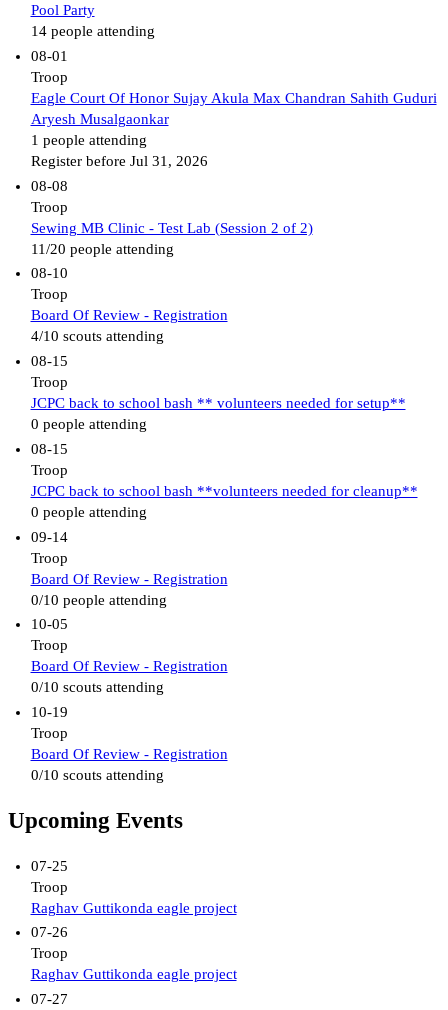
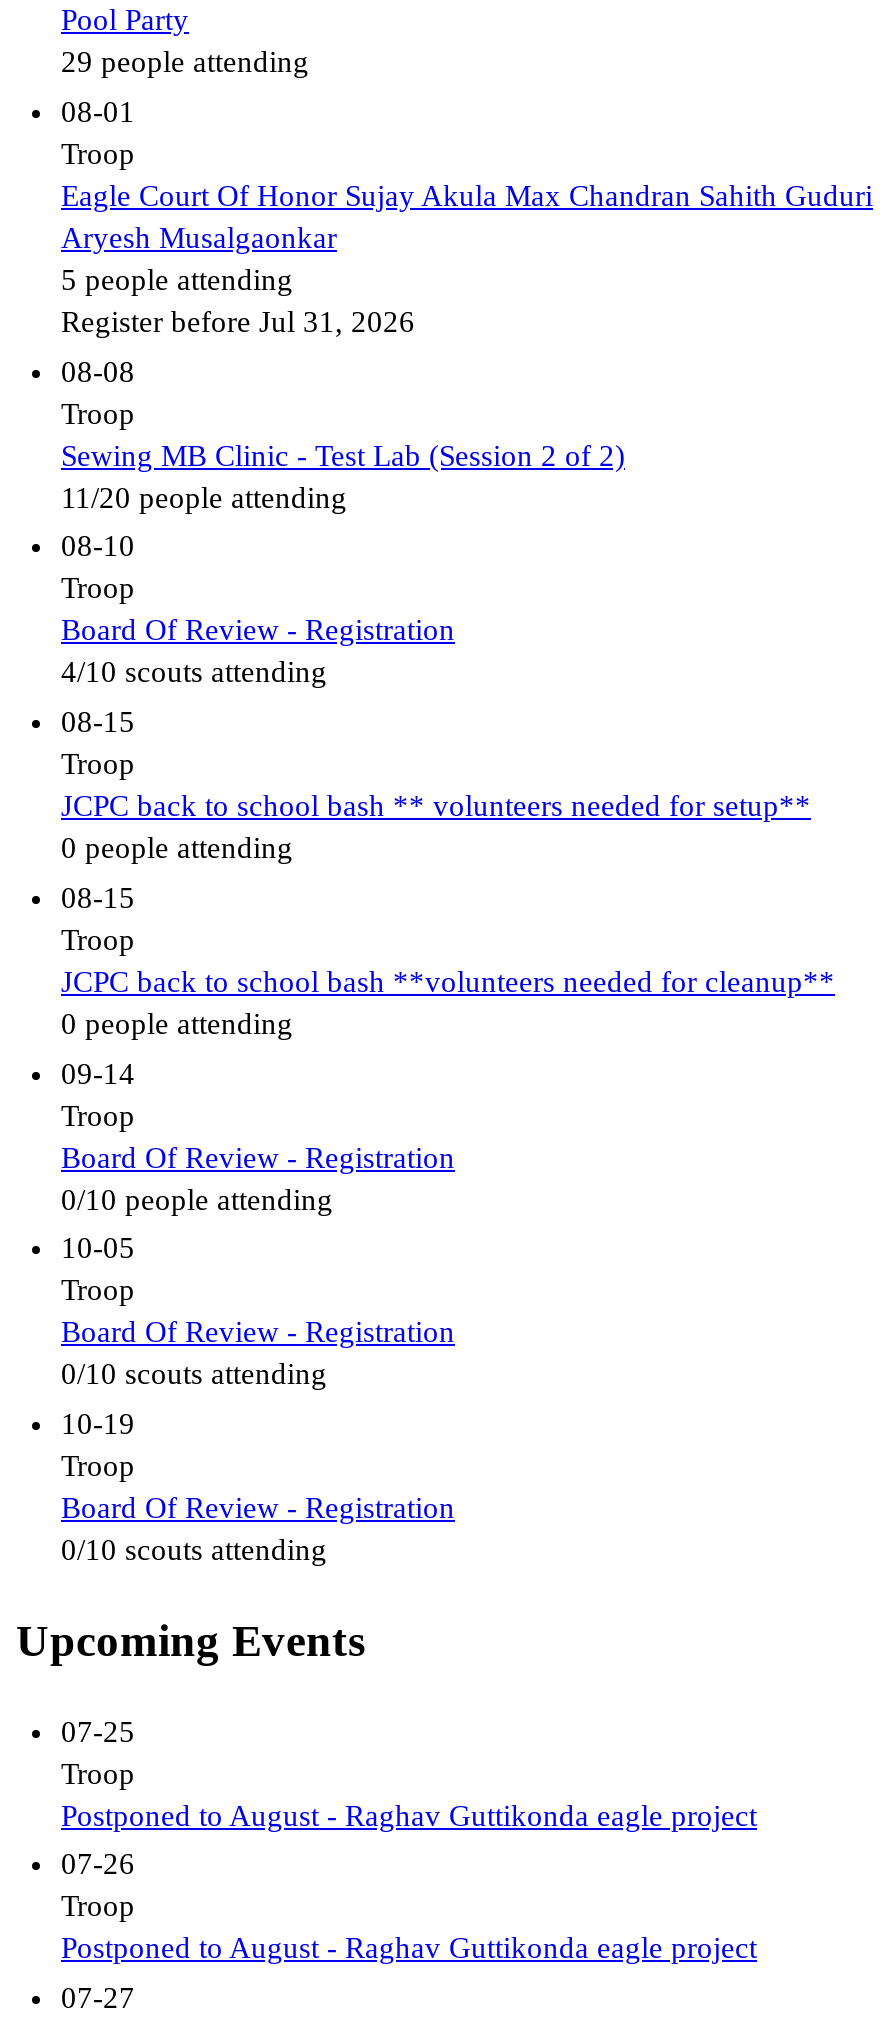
[30,23,154,39] 14 people attending -> [61,46,309,78] 29 people attending
[30,132,146,148] 1 people attending -> [61,264,293,296] 5 people attending
[30,900,236,916] Raghav Guttikonda eagle project -> [61,1799,757,1831] Postponed to August - Raghav Guttikonda eagle project
[30,966,236,982] Raghav Guttikonda eagle project -> [61,1933,757,1965] Postponed to August - Raghav Guttikonda eagle project

